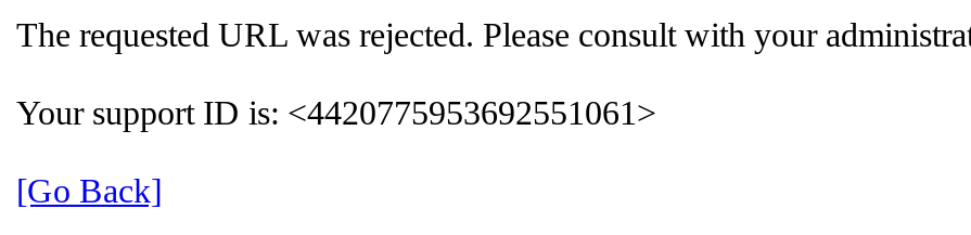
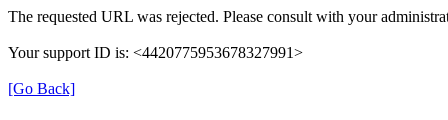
[16,94,656,131] Your support ID is: <4420775953692551061> -> [8,44,303,61] Your support ID is: <4420775953678327991>

